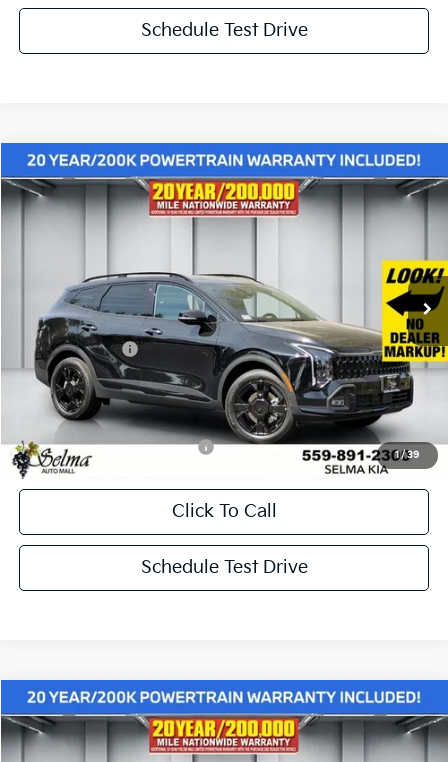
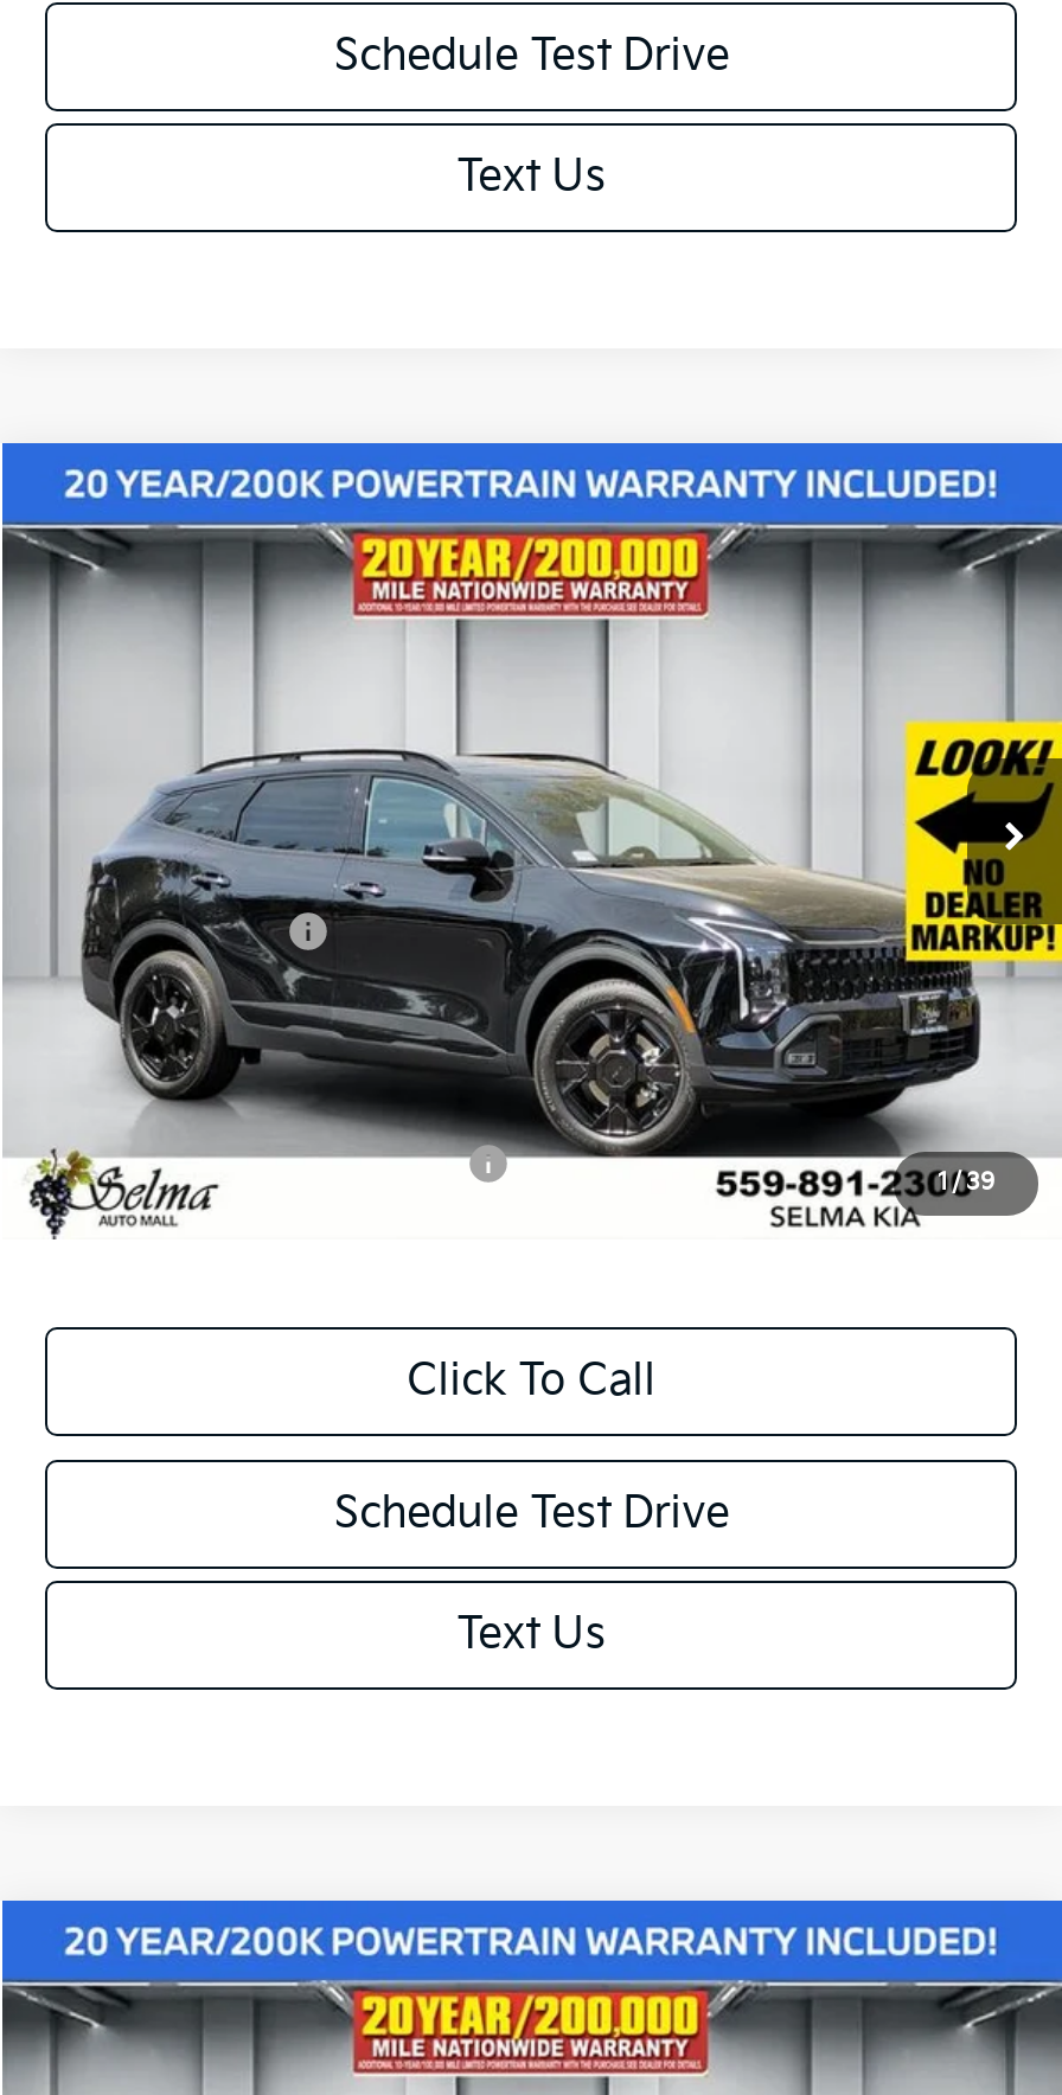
none -> [457,153,606,202] Text Us
none -> [457,1610,606,1660] Text Us

